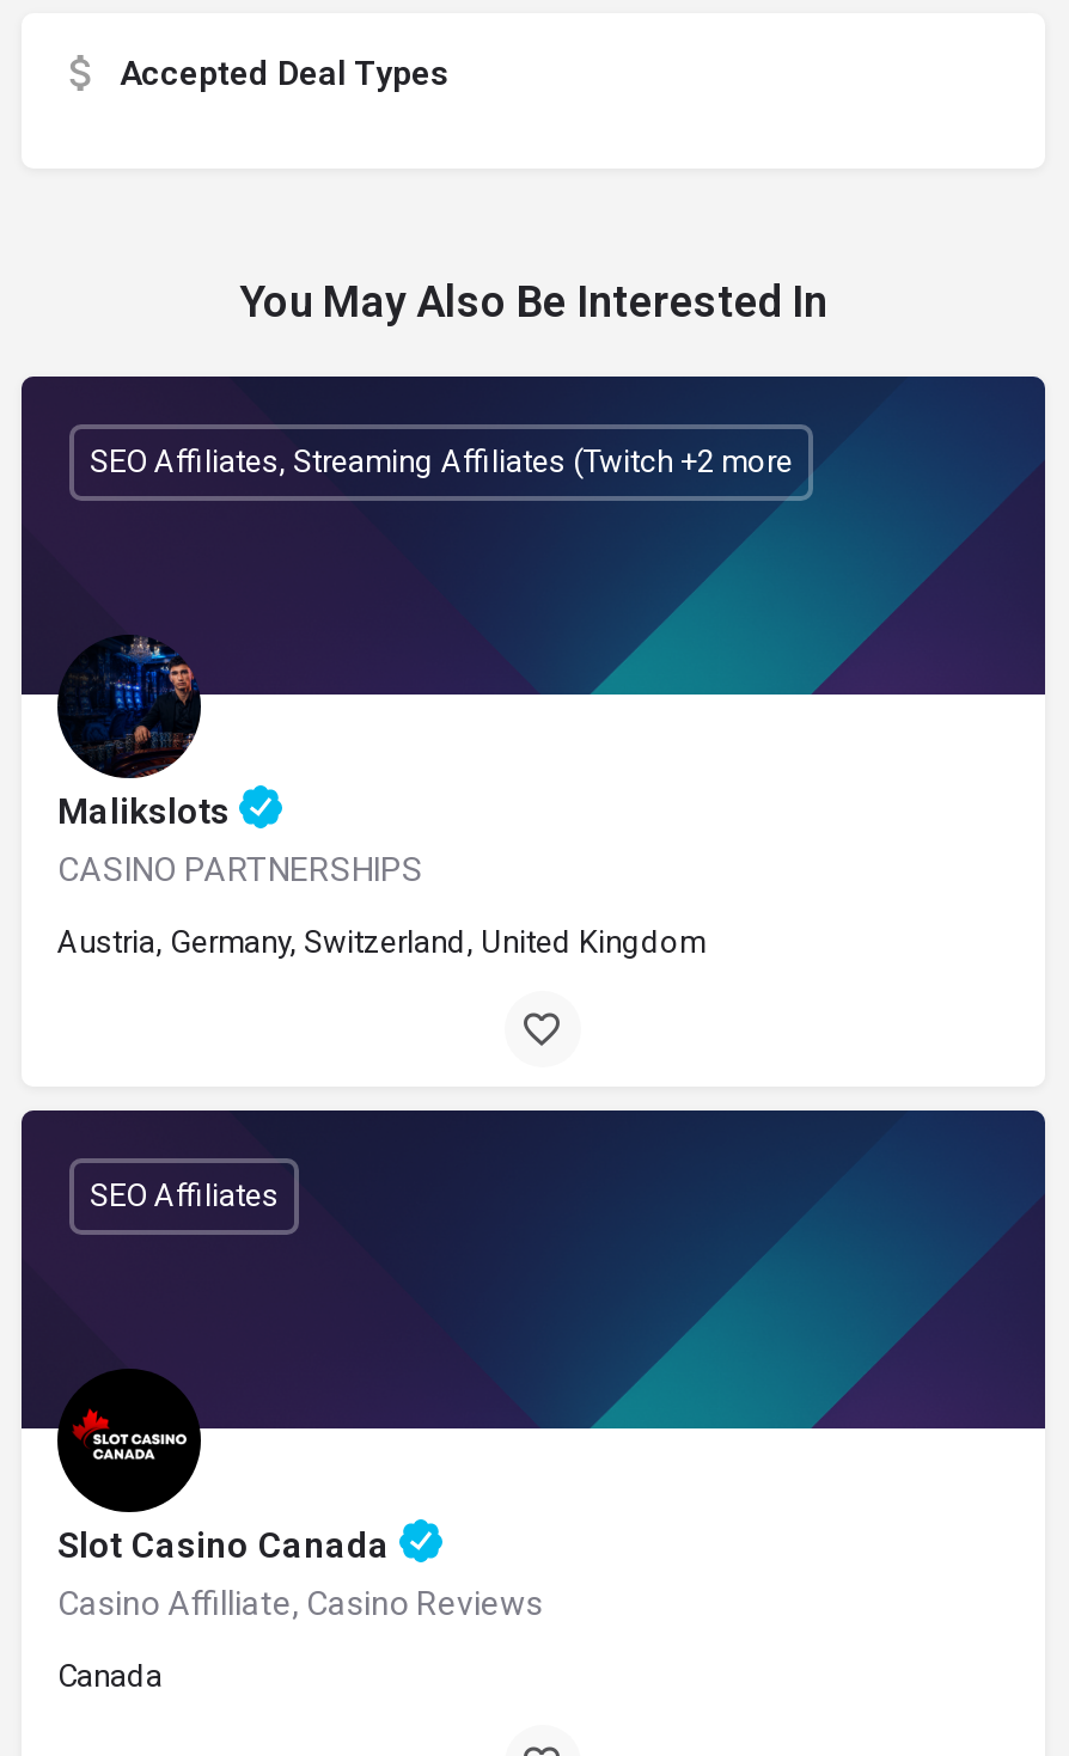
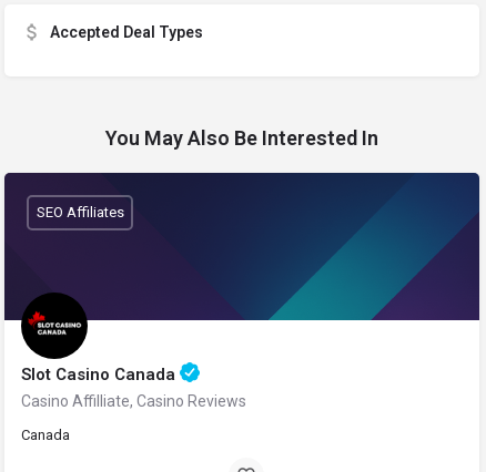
[90,444,793,480] SEO Affiliates, Streaming Affiliates (Twitch +2 more -> none
[57,637,705,959] [image] | Malikslots | CASINO PARTNERSHIPS | Austria, Germany, Switzerland, United Kingdom -> none

